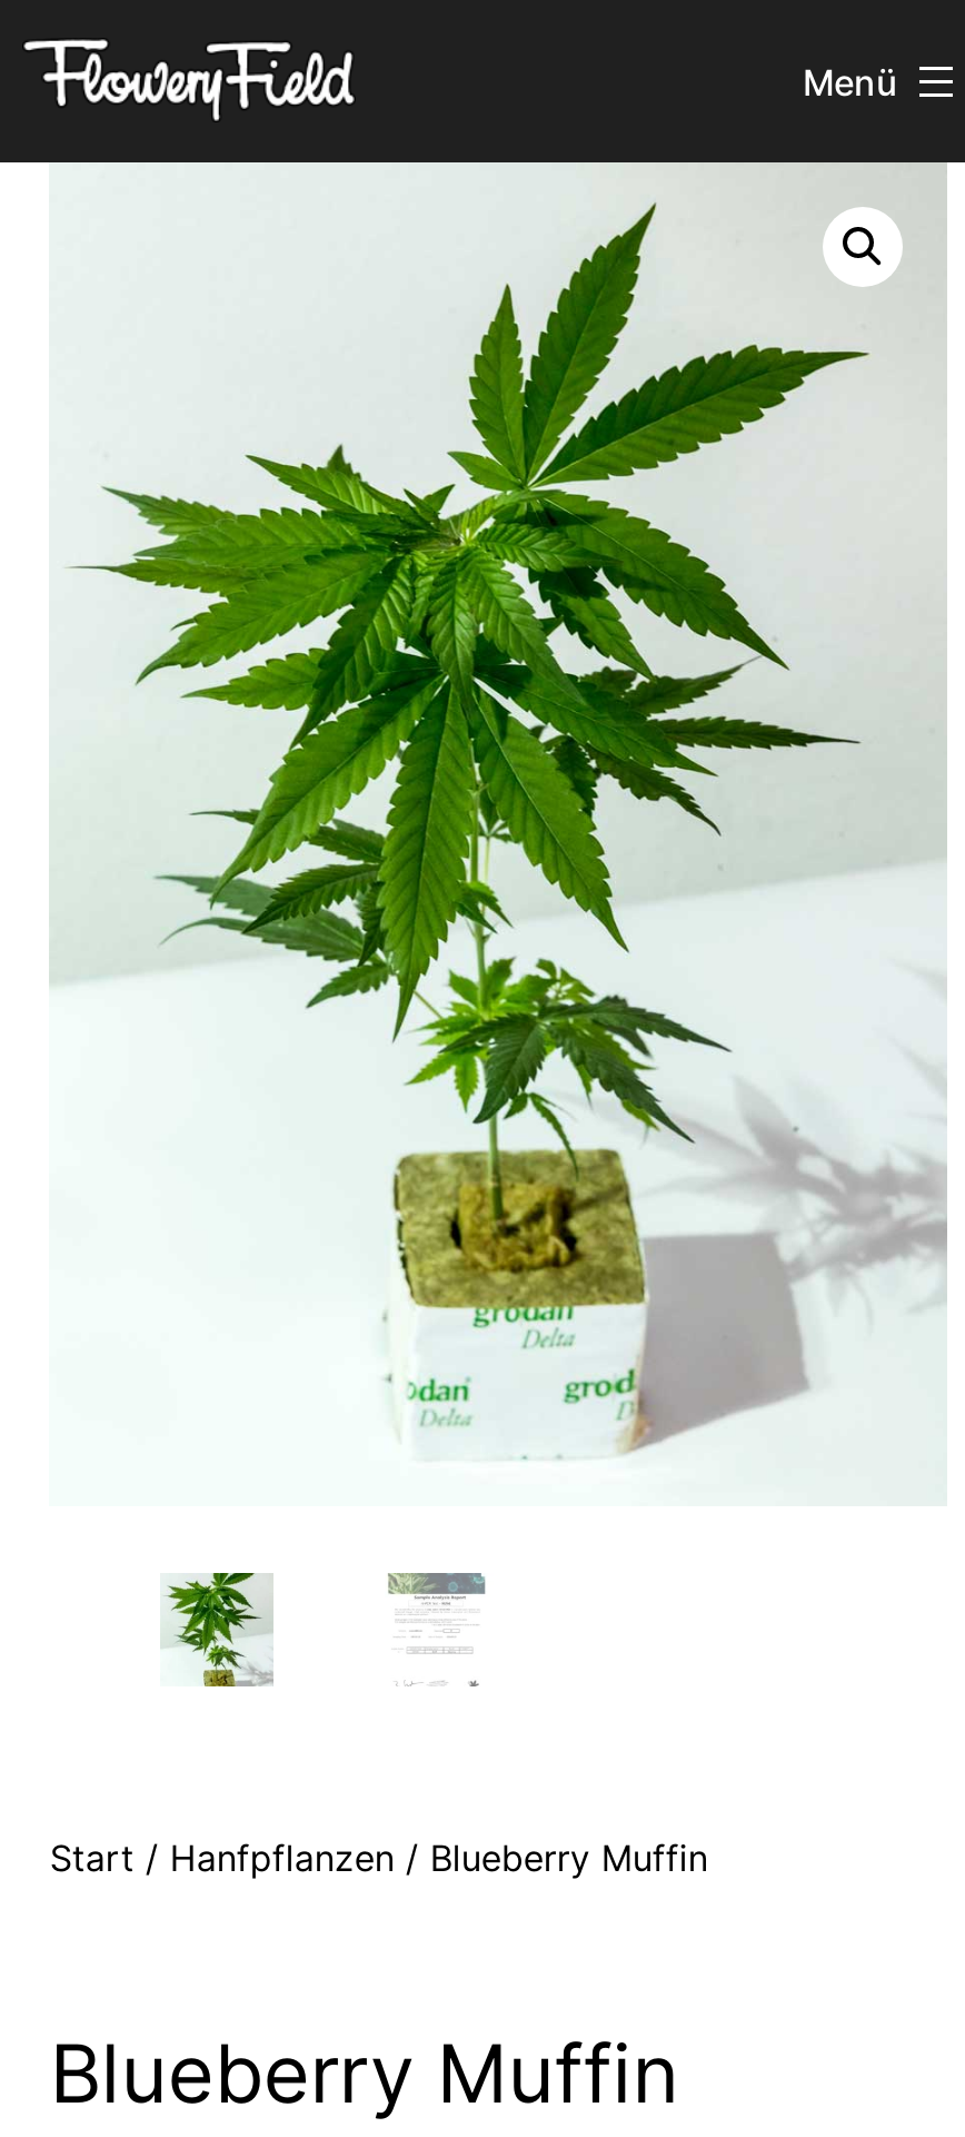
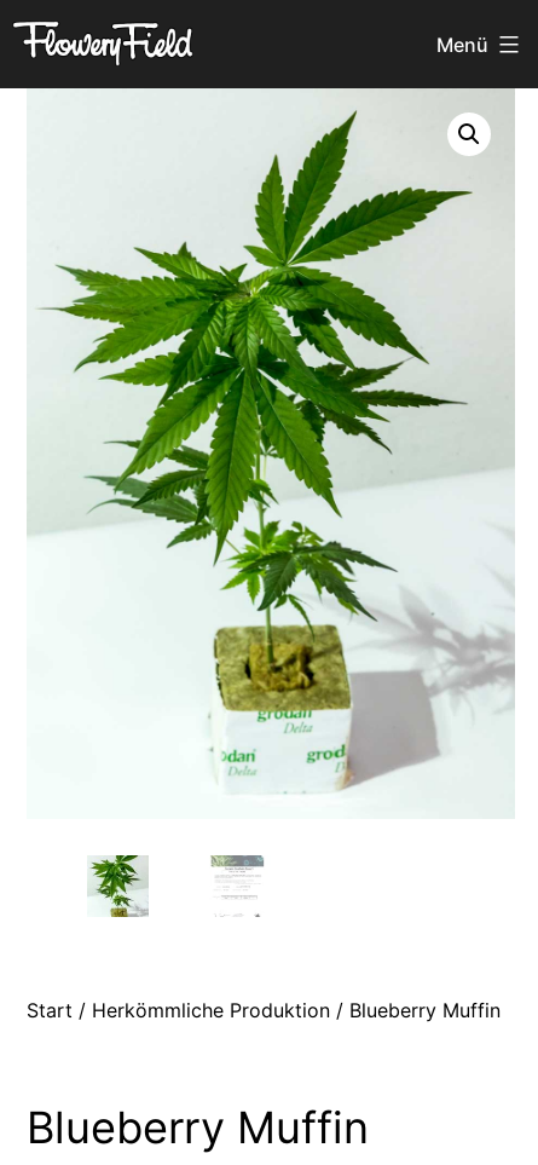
[50,1835,708,1880] Start / Hanfpflanzen / Blueberry Muffin -> [27,998,501,1022] Start / Herkömmliche Produktion / Blueberry Muffin

